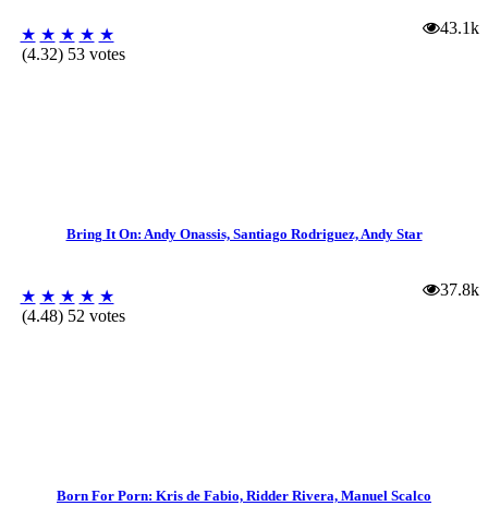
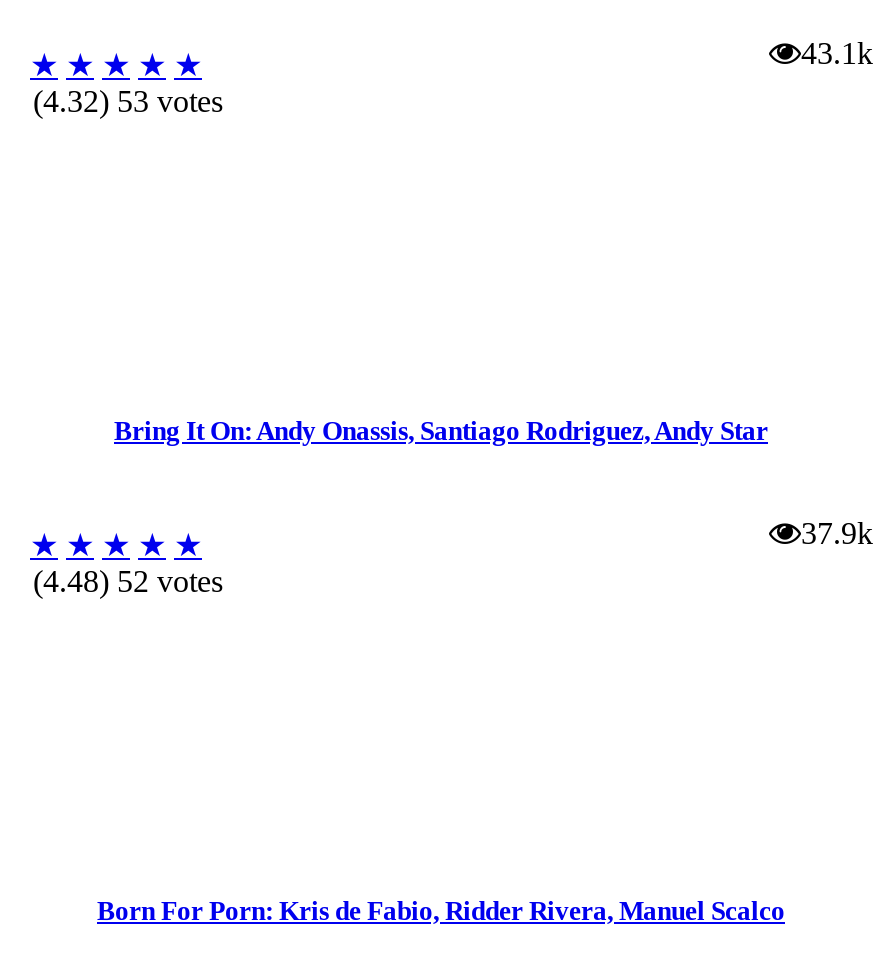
[440,280,479,299] 37.8k -> [801,516,873,550] 37.9k

